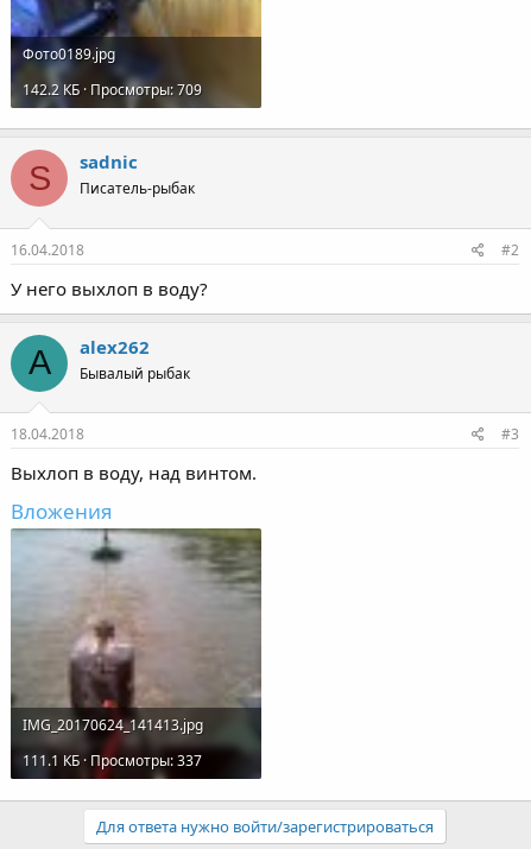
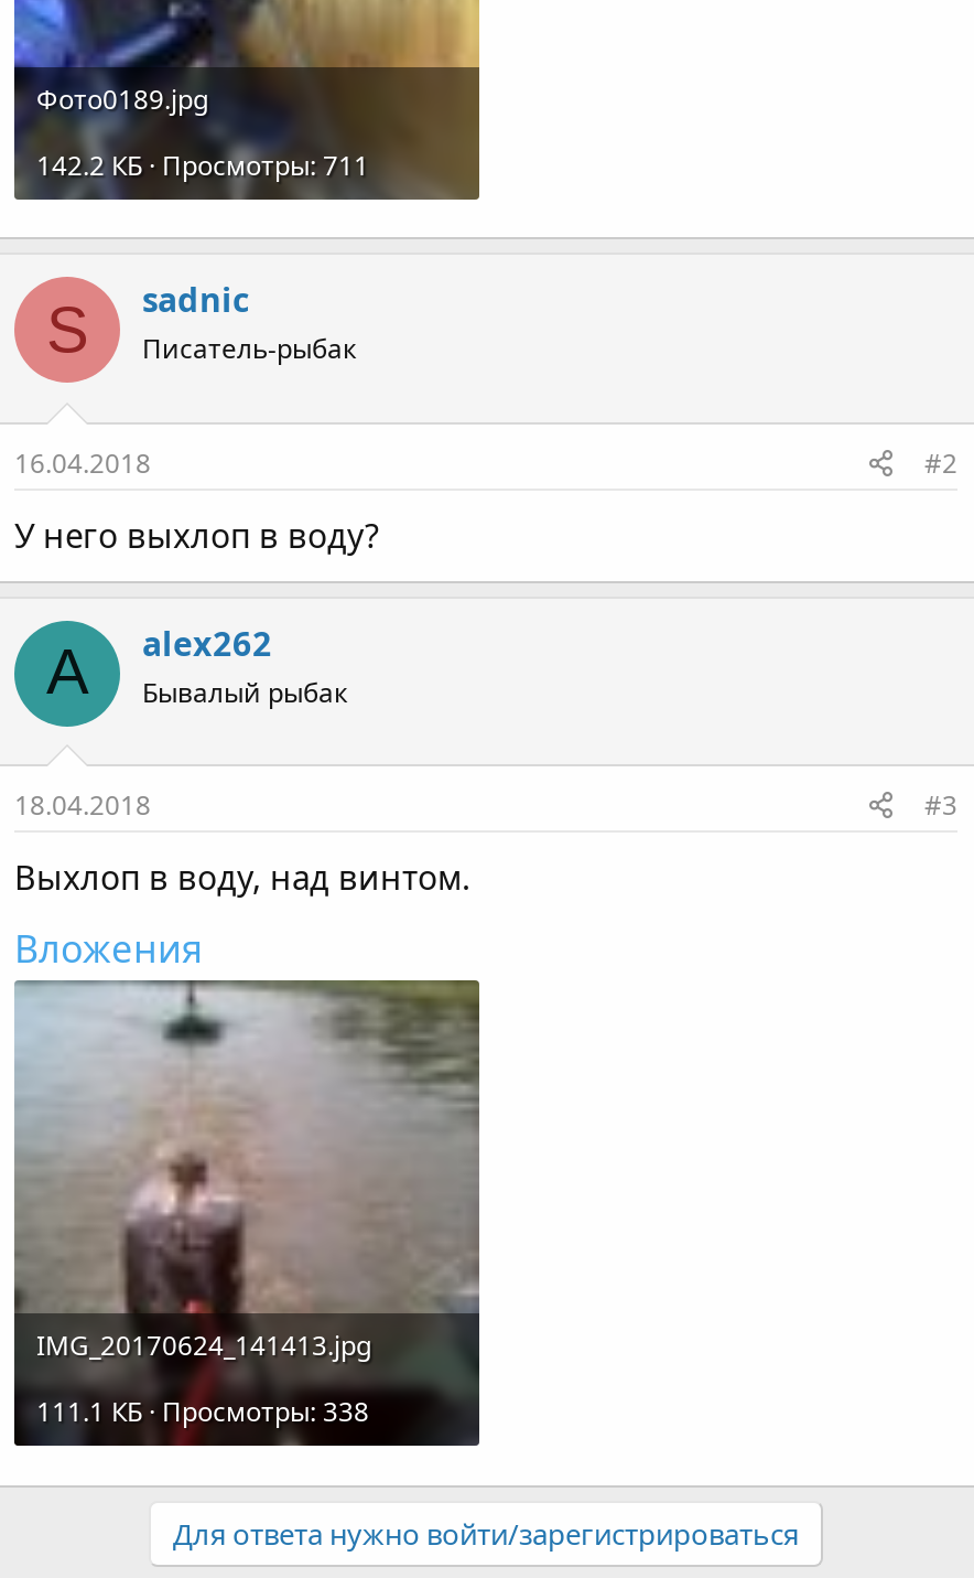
[23,79,202,99] 142.2 КБ · Просмотры: 709 -> [36,147,369,184] 142.2 КБ · Просмотры: 711
[23,750,202,771] 111.1 КБ · Просмотры: 337 -> [36,1394,369,1431] 111.1 КБ · Просмотры: 338

